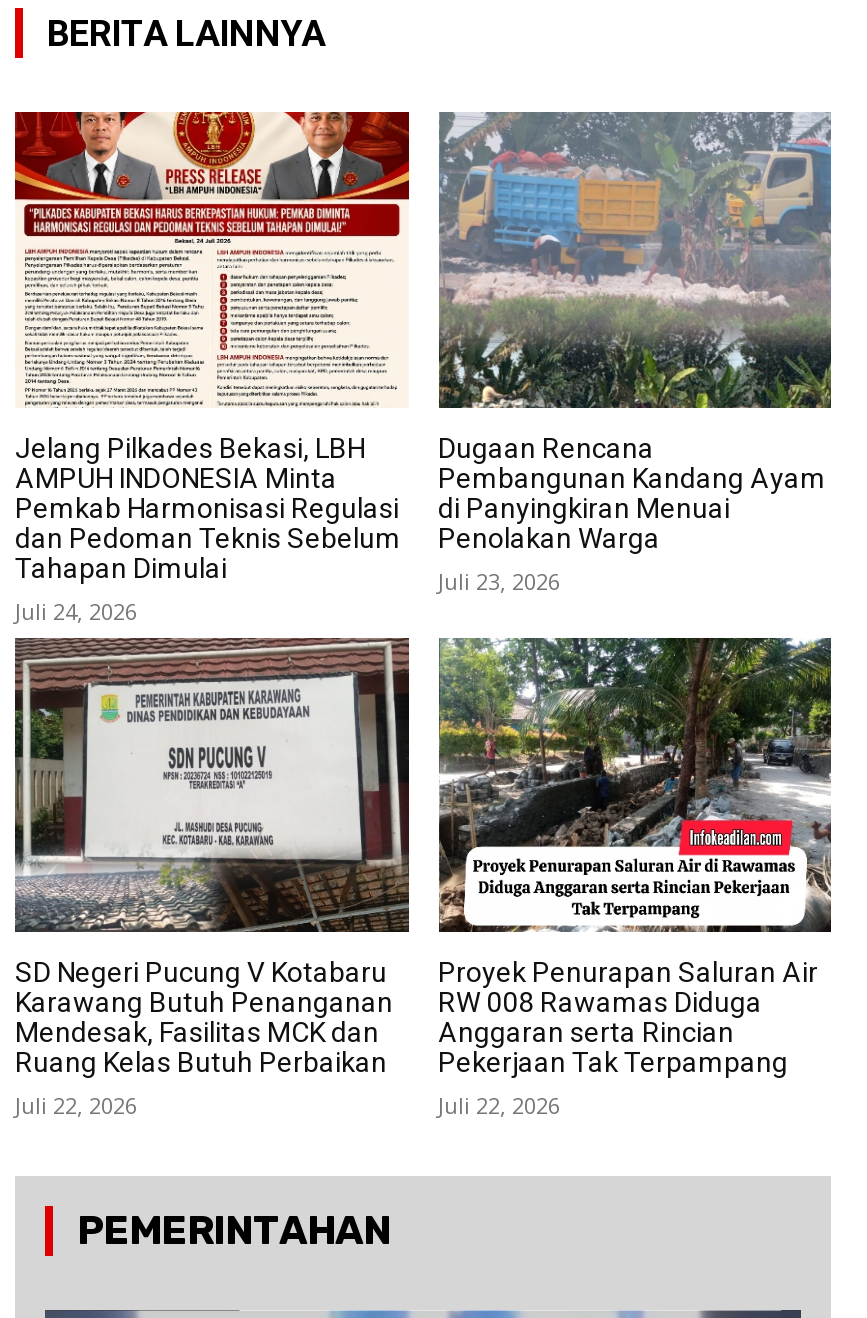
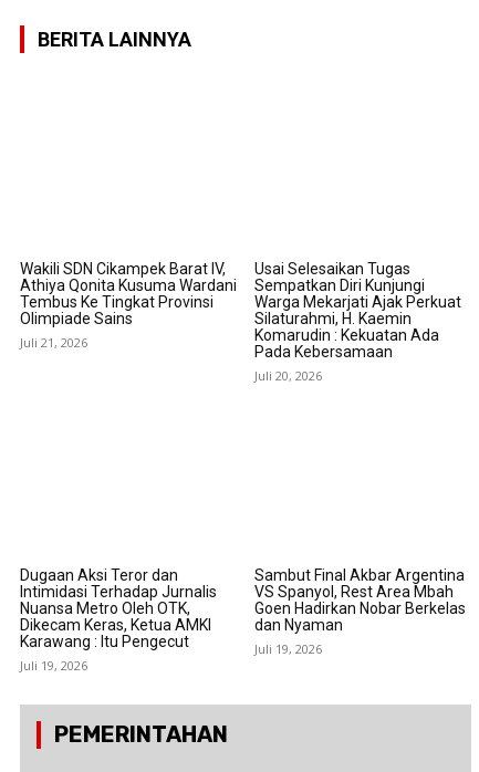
[13,110,411,356] [image] -> none
[437,110,833,410] [image] -> none
[15,431,401,625] Jelang Pilkades Bekasi, LBH | AMPUH INDONESIA Minta | Pemkab Harmonisasi Regulasi | dan Pedoman Teknis Sebelum | Tahapan Dimulai | Juli 24, 2026 -> [20,259,237,350] Wakili SDN Cikampek Barat IV, | Athiya Qonita Kusuma Wardani | Tembus Ke Tingkat Provinsi | Olimpiade Sains | Juli 21, 2026
[438,431,826,595] Dugaan Rencana | Pembangunan Kandang Ayam | di Panyingkiran Menuai | Penolakan Warga | Juli 23, 2026 -> [254,259,461,383] Usai Selesaikan Tugas | Sempatkan Diri Kunjungi | Warga Mekarjati Ajak Perkuat | Silaturahmi, H. Kaemin | Komarudin : Kekuatan Ada | Pada Kebersamaan | Juli 20, 2026
[13,636,411,934] [image] -> none
[437,636,833,910] [image] -> none
[15,956,393,1120] SD Negeri Pucung V Kotabaru | Karawang Butuh Penanganan | Mendesak, Fasilitas MCK dan | Ruang Kelas Butuh Perbaikan | Juli 22, 2026 -> [20,566,217,673] Dugaan Aksi Teror dan | Intimidasi Terhadap Jurnalis | Nuansa Metro Oleh OTK, | Dikecam Keras, Ketua AMKI | Karawang : Itu Pengecut | Juli 19, 2026
[438,956,818,1120] Proyek Penurapan Saluran Air | RW 008 Rawamas Diduga | Anggaran serta Rincian | Pekerjaan Tak Terpampang | Juli 22, 2026 -> [254,566,465,657] Sambut Final Akbar Argentina | VS Spanyol, Rest Area Mbah | Goen Hadirkan Nobar Berkelas | dan Nyaman | Juli 19, 2026

